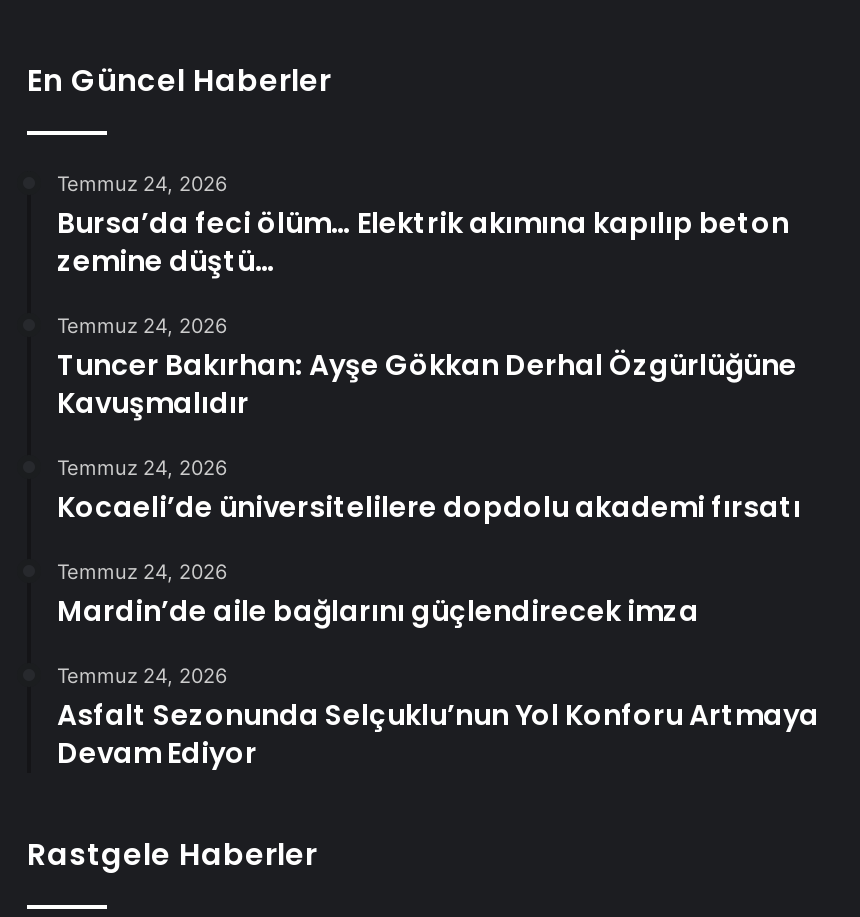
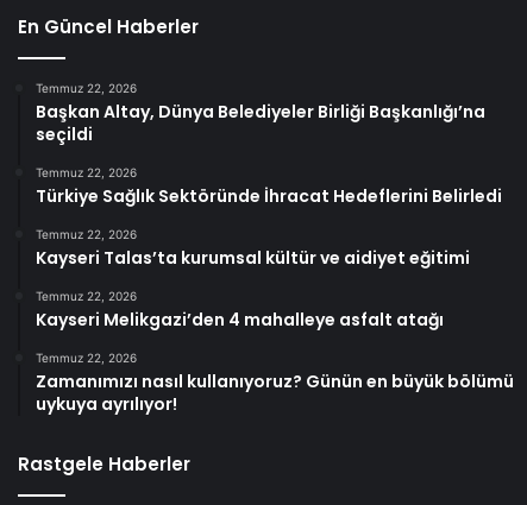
[57,171,789,281] Temmuz 24, 2026 | Bursa’da feci ölüm… Elektrik akımına kapılıp beton | zemine düştü… -> [36,81,485,146] Temmuz 22, 2026 | Başkan Altay, Dünya Belediyeler Birliği Başkanlığı’na | seçildi
[57,313,797,423] Temmuz 24, 2026 | Tuncer Bakırhan: Ayşe Gökkan Derhal Özgürlüğüne | Kavuşmalıdır -> [36,165,502,208] Temmuz 22, 2026 | Türkiye Sağlık Sektöründe İhracat Hedeflerini Belirledi
[57,455,801,527] Temmuz 24, 2026 | Kocaeli’de üniversitelilere dopdolu akademi fırsatı -> [36,227,470,270] Temmuz 22, 2026 | Kayseri Talas’ta kurumsal kültür ve aidiyet eğitimi
[57,559,699,631] Temmuz 24, 2026 | Mardin’de aile bağlarını güçlendirecek imza -> [36,289,444,332] Temmuz 22, 2026 | Kayseri Melikgazi’den 4 mahalleye asfalt atağı
[57,663,819,773] Temmuz 24, 2026 | Asfalt Sezonunda Selçuklu’nun Yol Konforu Artmaya | Devam Ediyor -> [36,351,514,416] Temmuz 22, 2026 | Zamanımızı nasıl kullanıyoruz? Günün en büyük bölümü | uykuya ayrılıyor!

